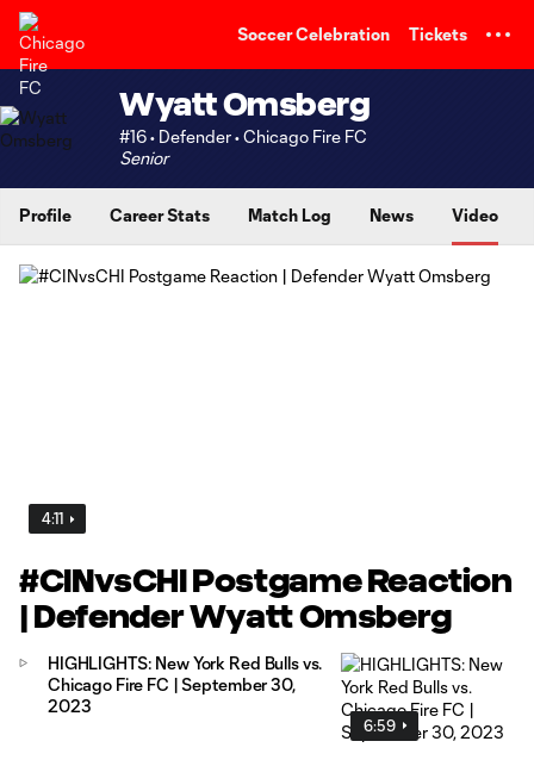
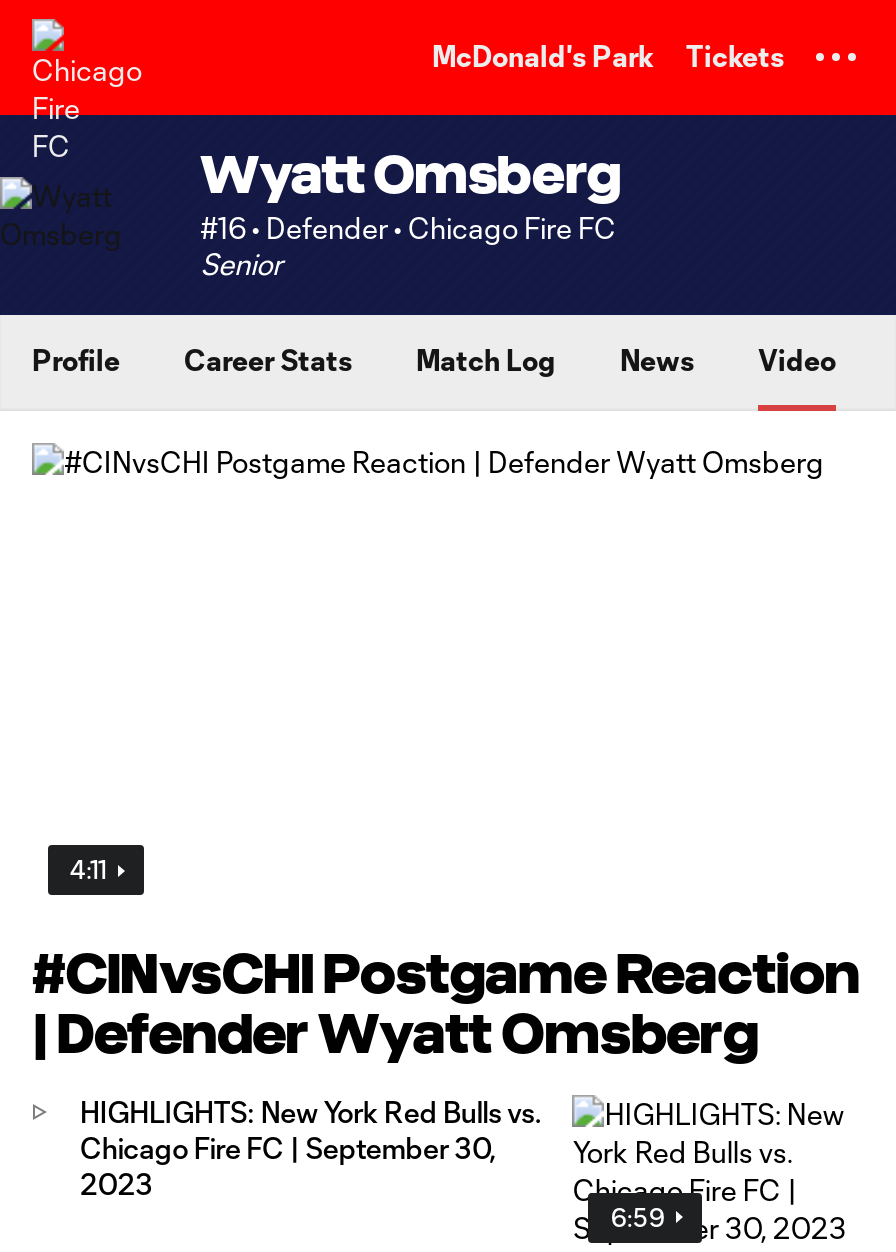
[237,24,390,44] Soccer Celebration -> [432,39,654,73] McDonald's Park

